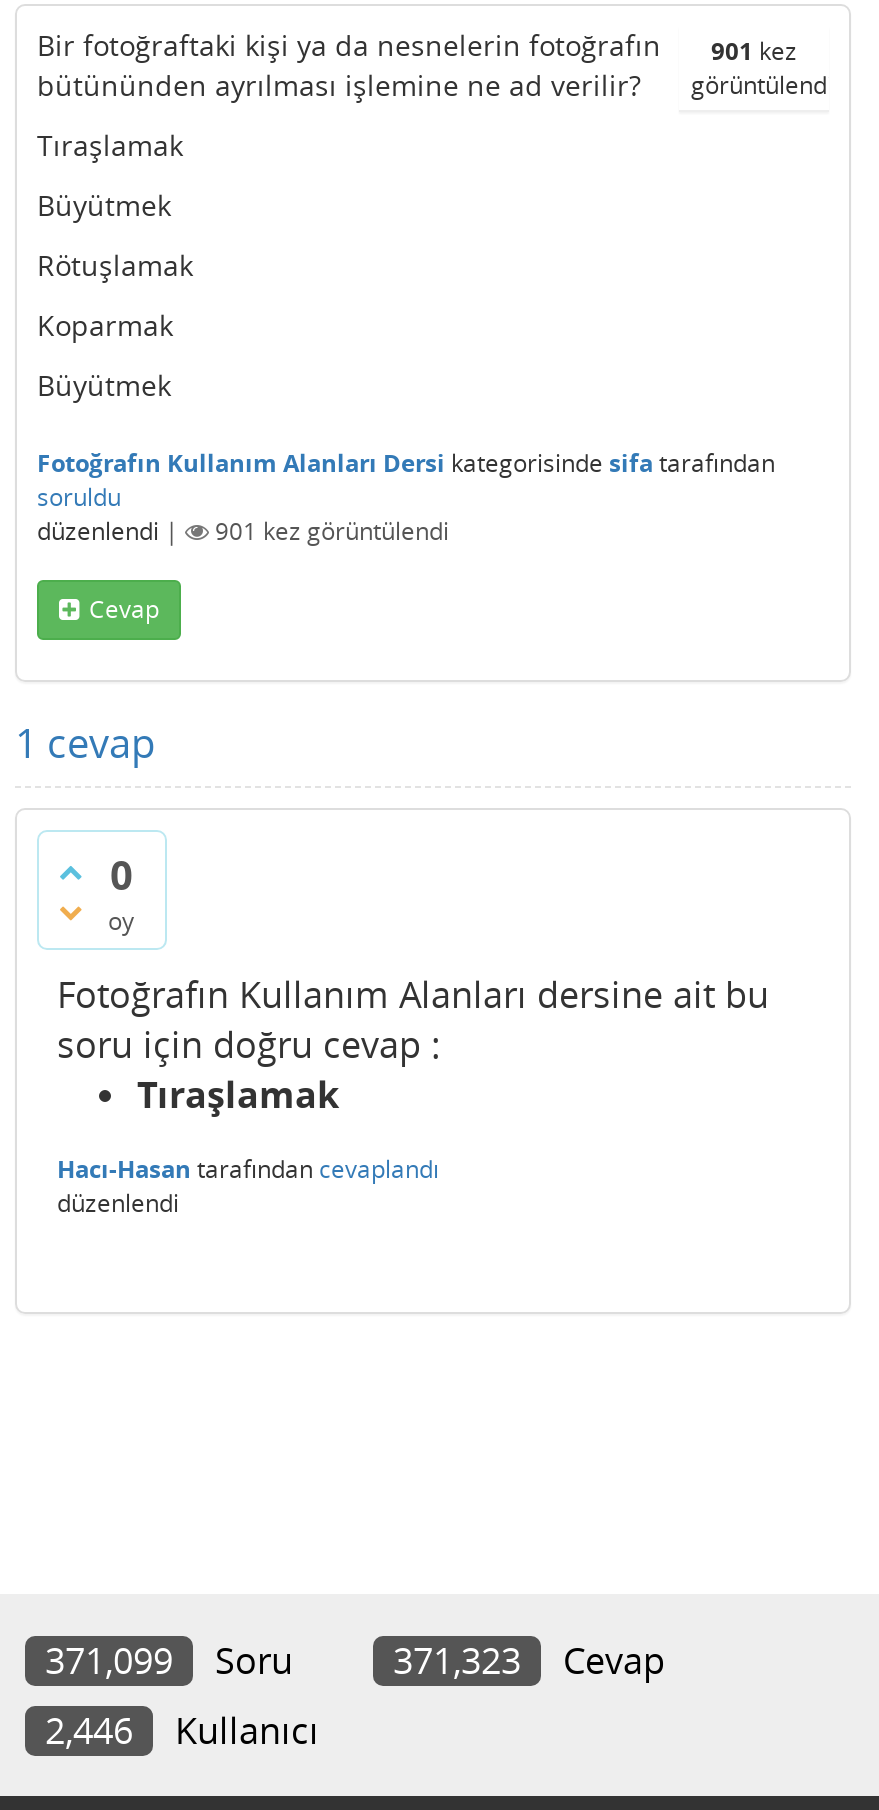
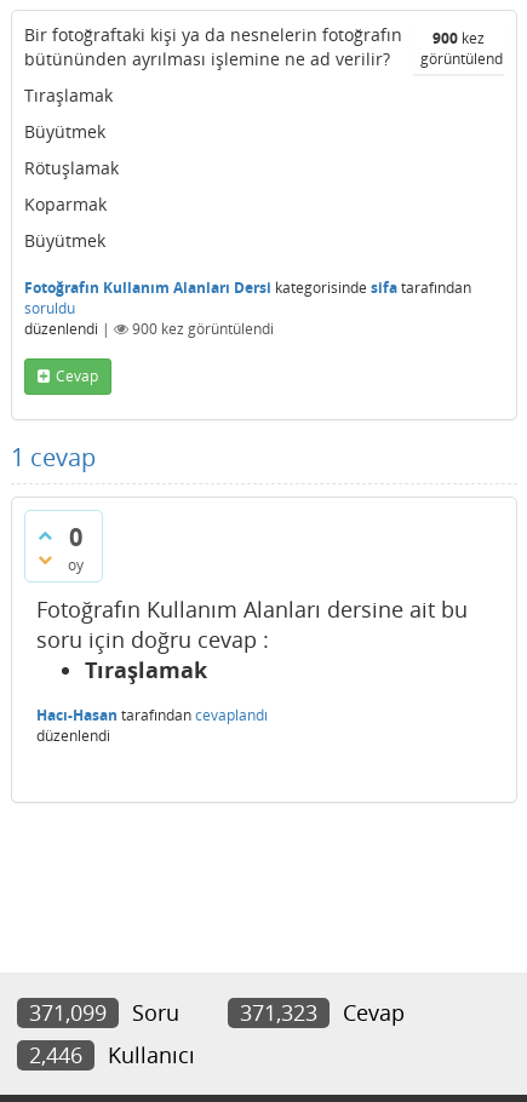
[37,26,797,68] Bir fotoğraftaki kişi ya da nesnelerin fotoğrafın 901 kez -> [24,23,485,48] Bir fotoğraftaki kişi ya da nesnelerin fotoğrafın 900 kez
[215,514,449,548] 901 kez görüntülendi -> [132,318,274,339] 900 kez görüntülendi

